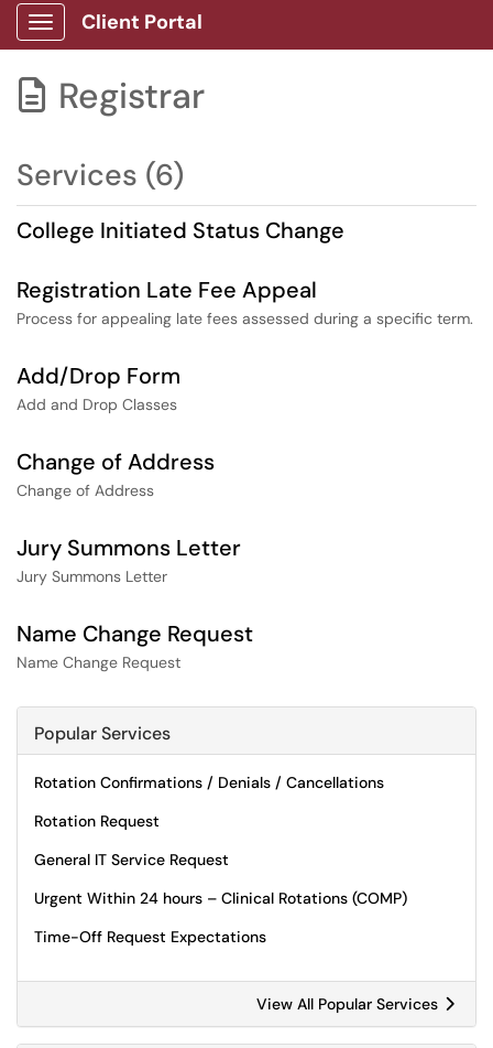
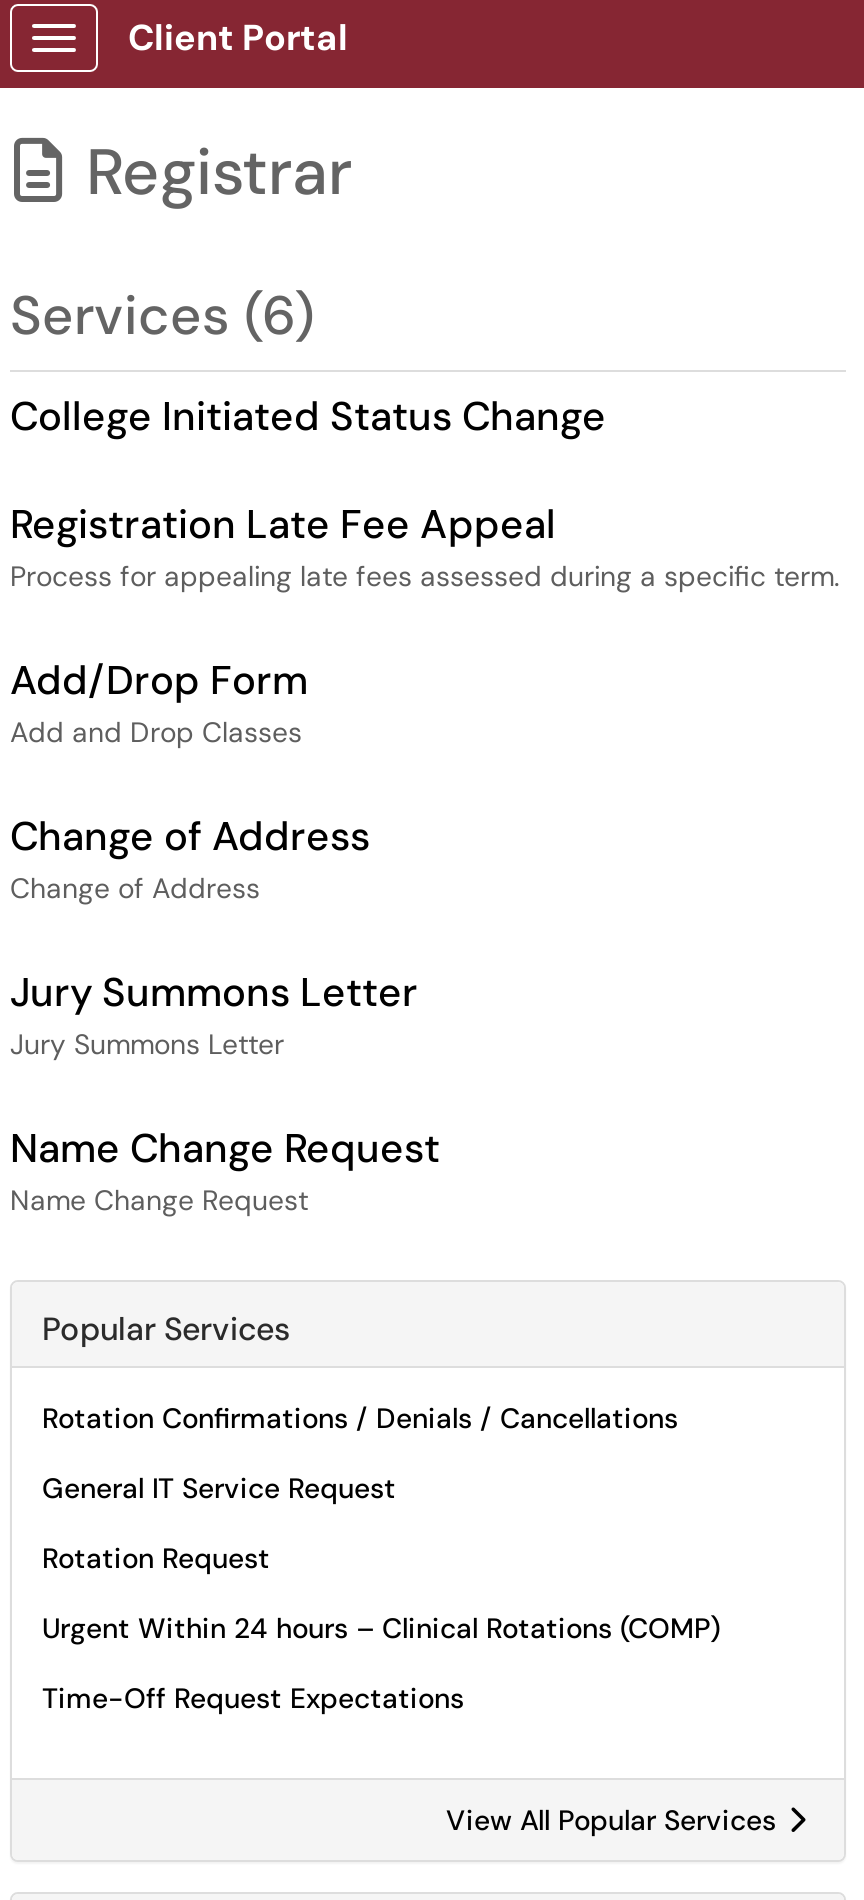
moved [34,811,160,831] -> [42,1540,270,1576]: Rotation Request
moved [34,850,229,869] -> [42,1470,396,1506]: General IT Service Request

